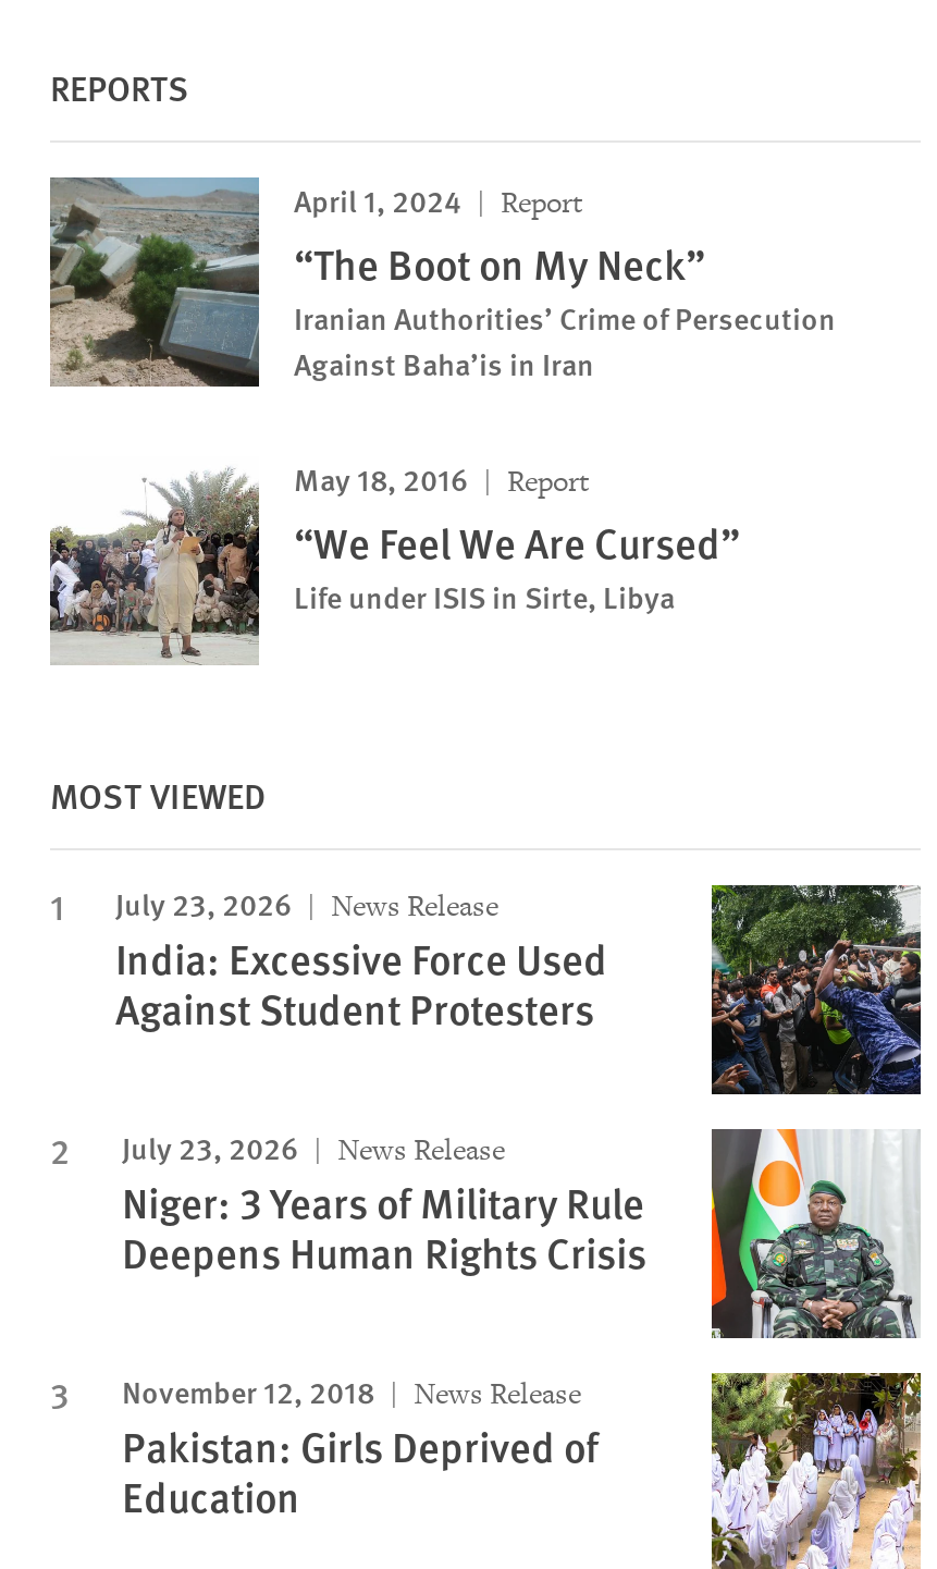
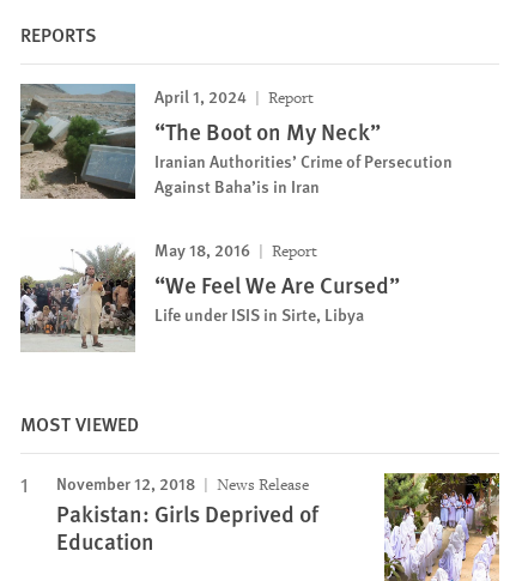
[115,881,923,1282] [image] | July 23, 2026 | News Release | India: Excessive Force Used | Against Student Protesters | July 23, 2026 | News Release | Niger: 3 Years of Military Rule | Deepens Human Rights Crisis -> none
[710,1127,918,1340] [image] -> none

